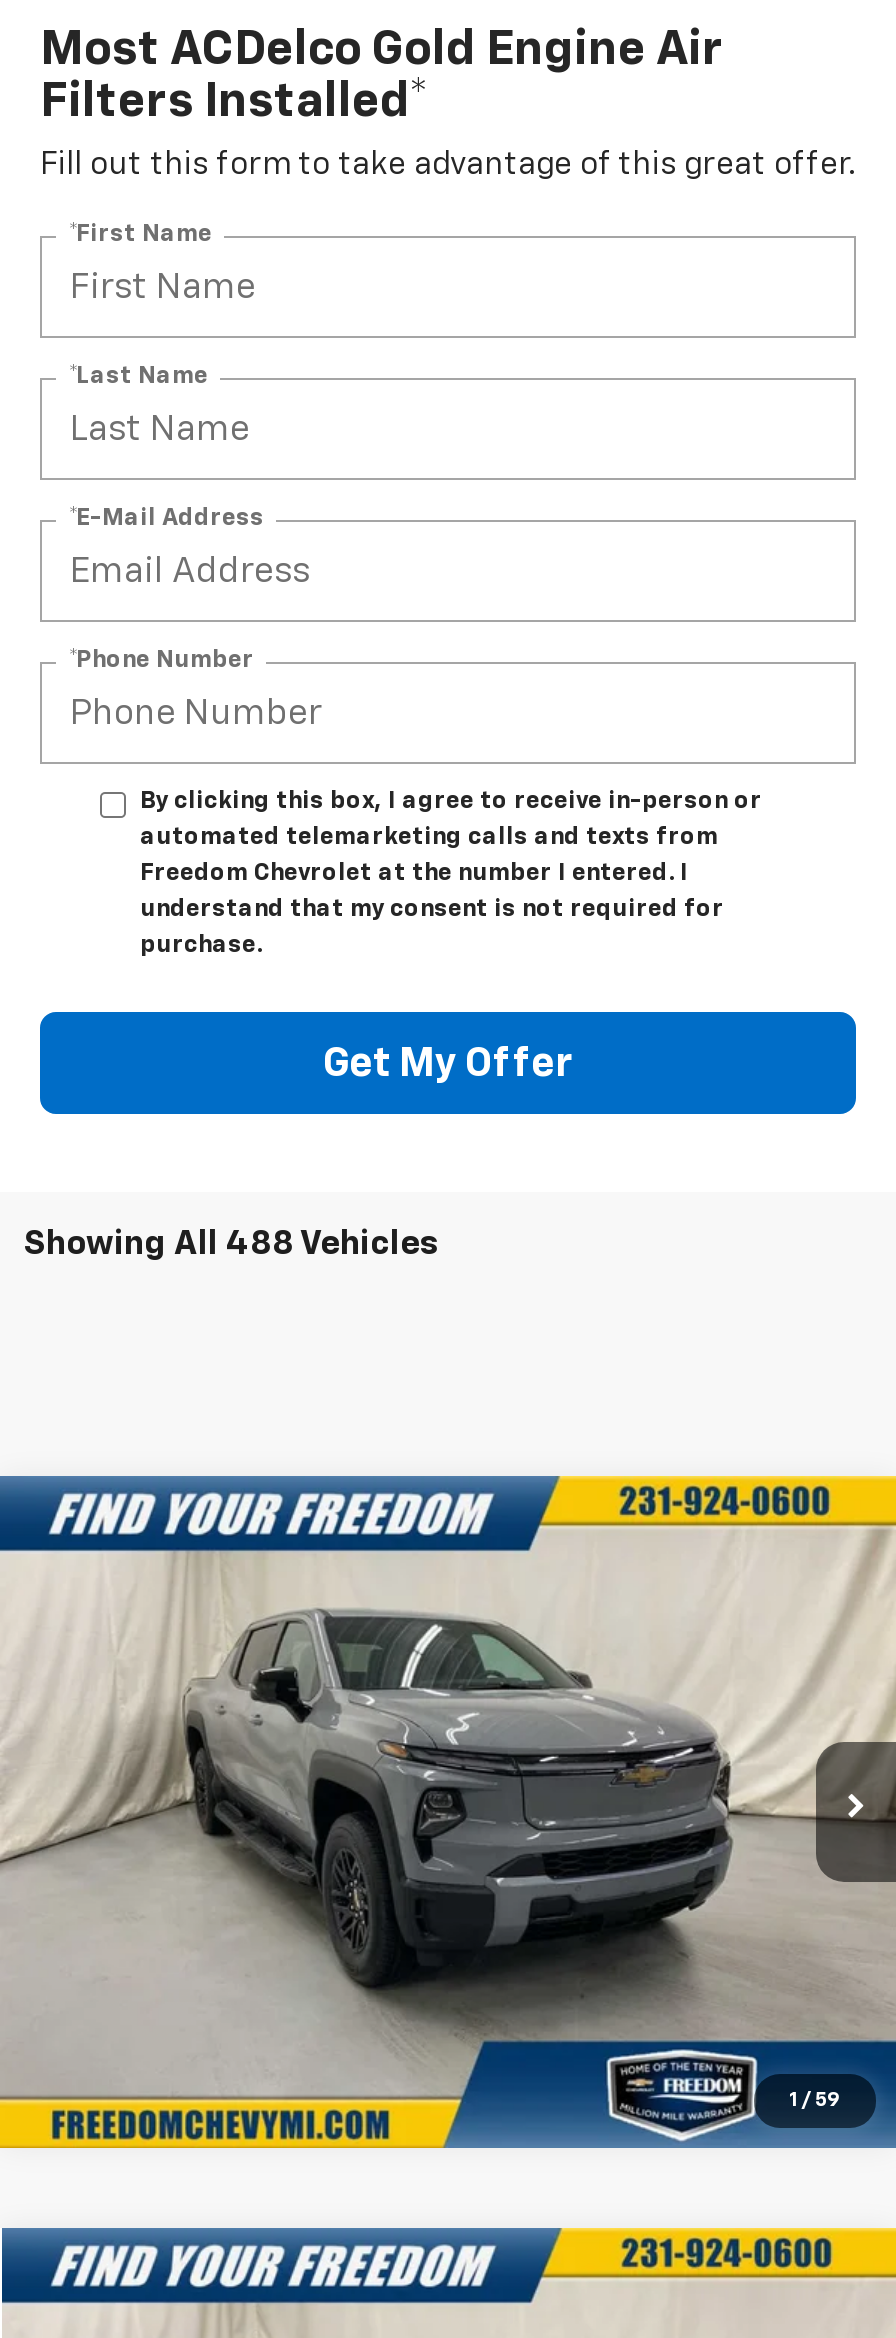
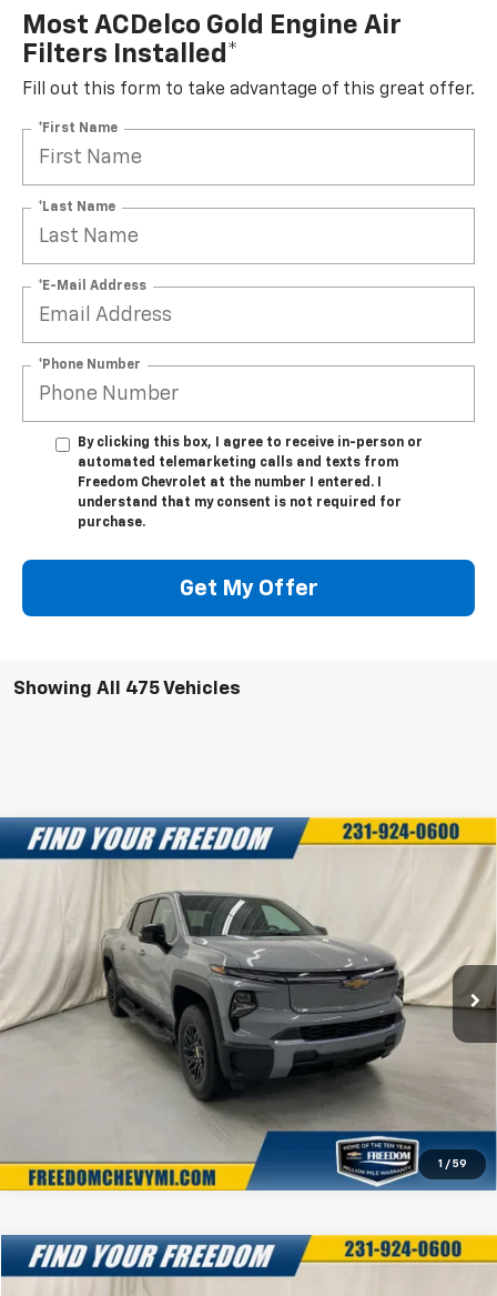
[24,1229,440,1263] Showing All 488 Vehicles -> [13,680,241,699] Showing All 475 Vehicles

